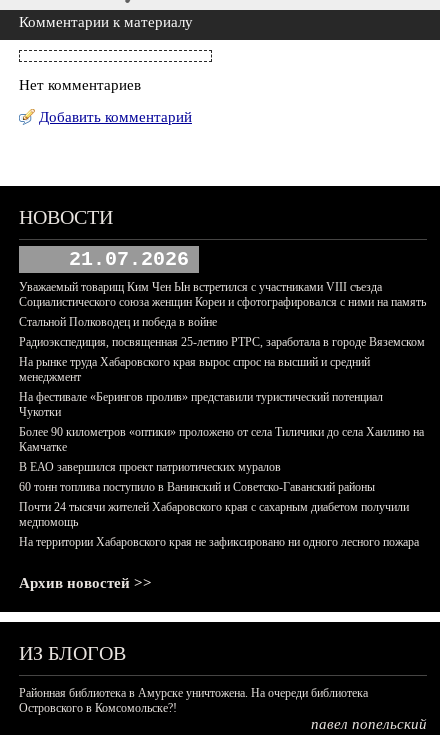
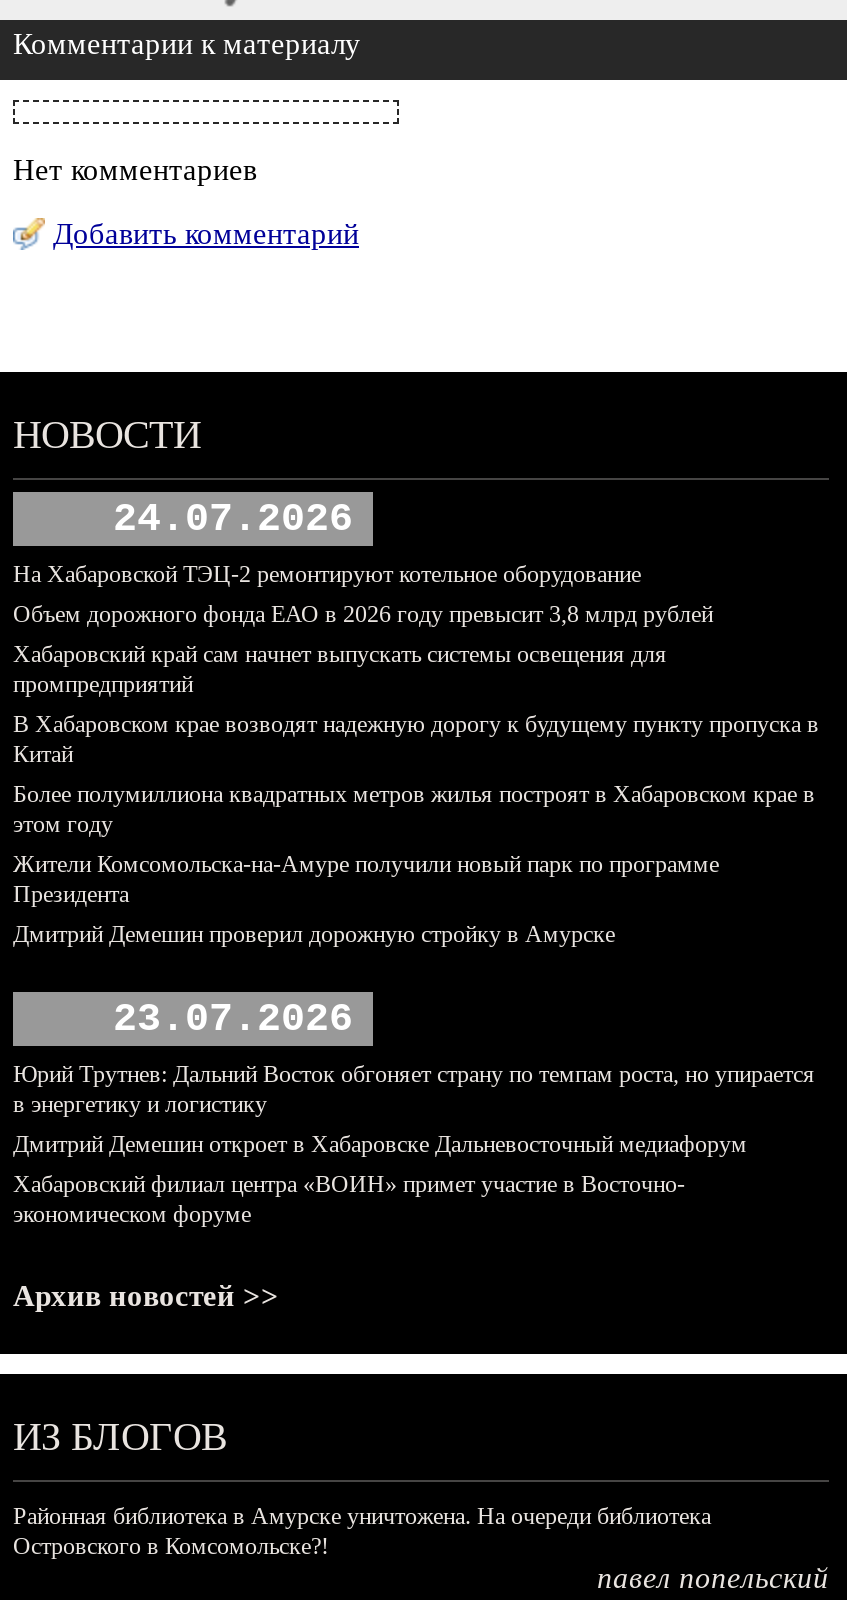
[19,248,426,549] 21.07.2026 | Уважаемый товарищ Ким Чен Ын встретился с участниками VIII съезда | Социалистического союза женщин Кореи и сфотографировался с ними на память | Стальной Полководец и победа в войне | Радиоэкспедиция, посвященная 25-летию РТРС, заработала в городе Вяземском | На рынке труда Хабаровского края вырос спрос на высший и средний | менеджмент | На фестивале «Берингов пролив» представили туристический потенциал | Чукотки | Более 90 километров «оптики» проложено от села Тиличики до села Хаилино на | Камчатке | В ЕАО завершился проект патриотических муралов | 60 тонн топлива поступило в Ванинский и Советско-Гаванский районы | Почти 24 тысячи жителей Хабаровского края с сахарным диабетом получили | медпомощь | На территории Хабаровского края не зафиксировано ни одного лесного пожара -> [13,496,819,1228] 24.07.2026 | На Хабаровской ТЭЦ-2 ремонтируют котельное оборудование | Объем дорожного фонда ЕАО в 2026 году превысит 3,8 млрд рублей | Хабаровский край сам начнет выпускать системы освещения для | промпредприятий | В Хабаровском крае возводят надежную дорогу к будущему пункту пропуска в | Китай | Более полумиллиона квадратных метров жилья построят в Хабаровском крае в | этом году | Жители Комсомольска-на-Амуре получили новый парк по программе | Президента | Дмитрий Демешин проверил дорожную стройку в Амурске | 23.07.2026 | Юрий Трутнев: Дальний Восток обгоняет страну по темпам роста, но упирается | в энергетику и логистику | Дмитрий Демешин откроет в Хабаровске Дальневосточный медиафорум | Хабаровский филиал центра «ВОИН» примет участие в Восточно- | экономическом форуме

